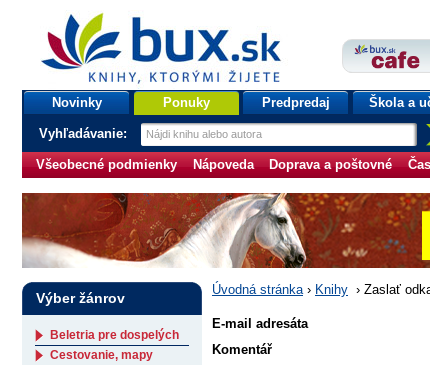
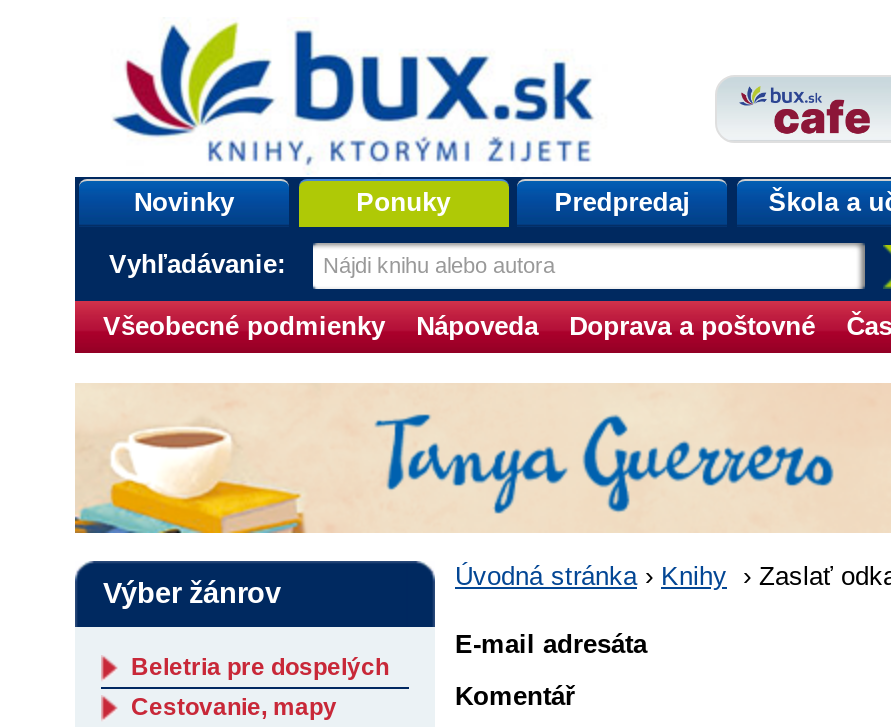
[21,192,427,269] [image] -> [75,383,885,535] [image]

